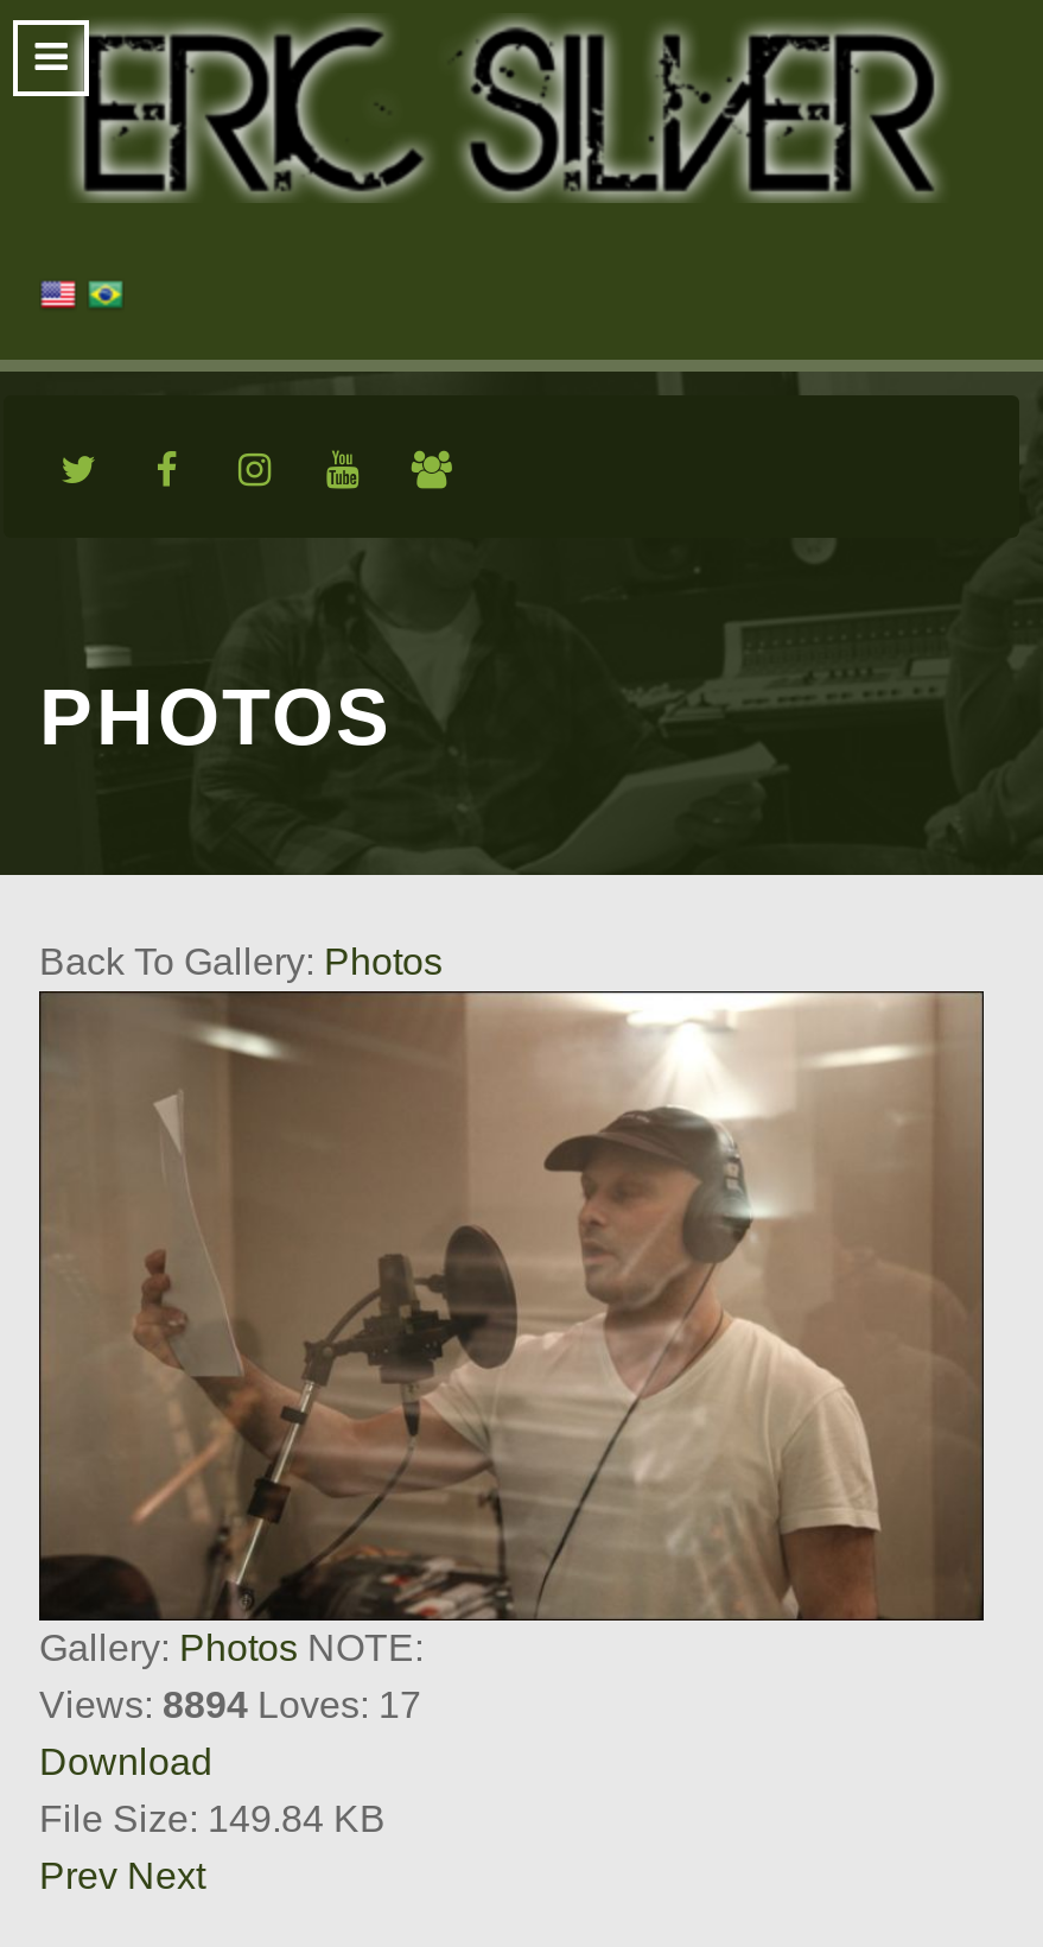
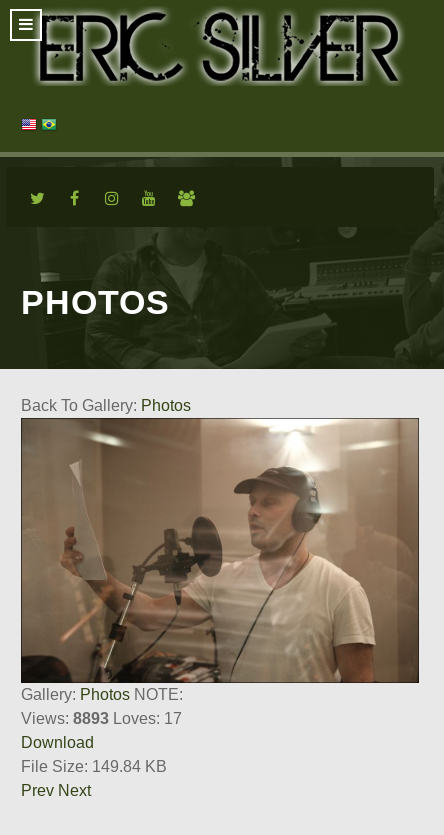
[39,1685,421,1725] Views: 8894 Loves: 17 -> [21,710,182,727] Views: 8893 Loves: 17

